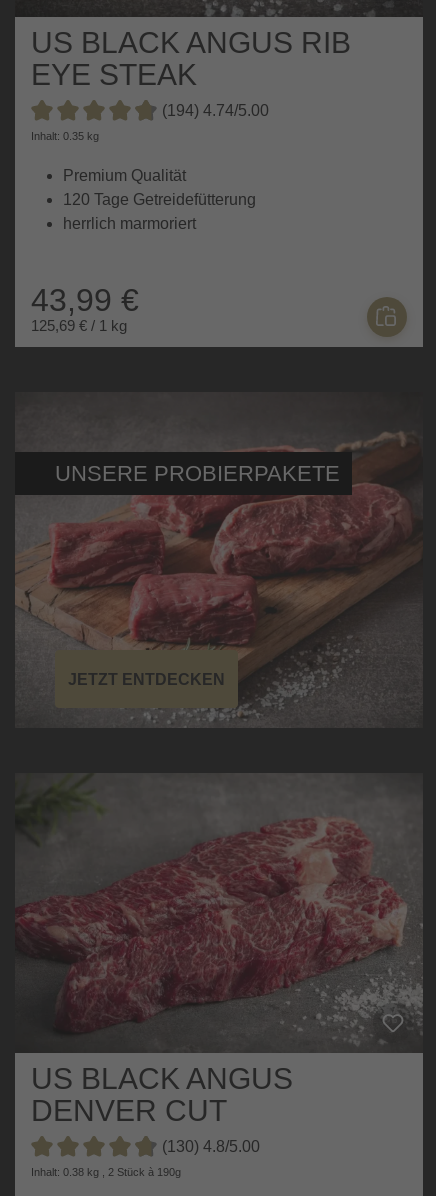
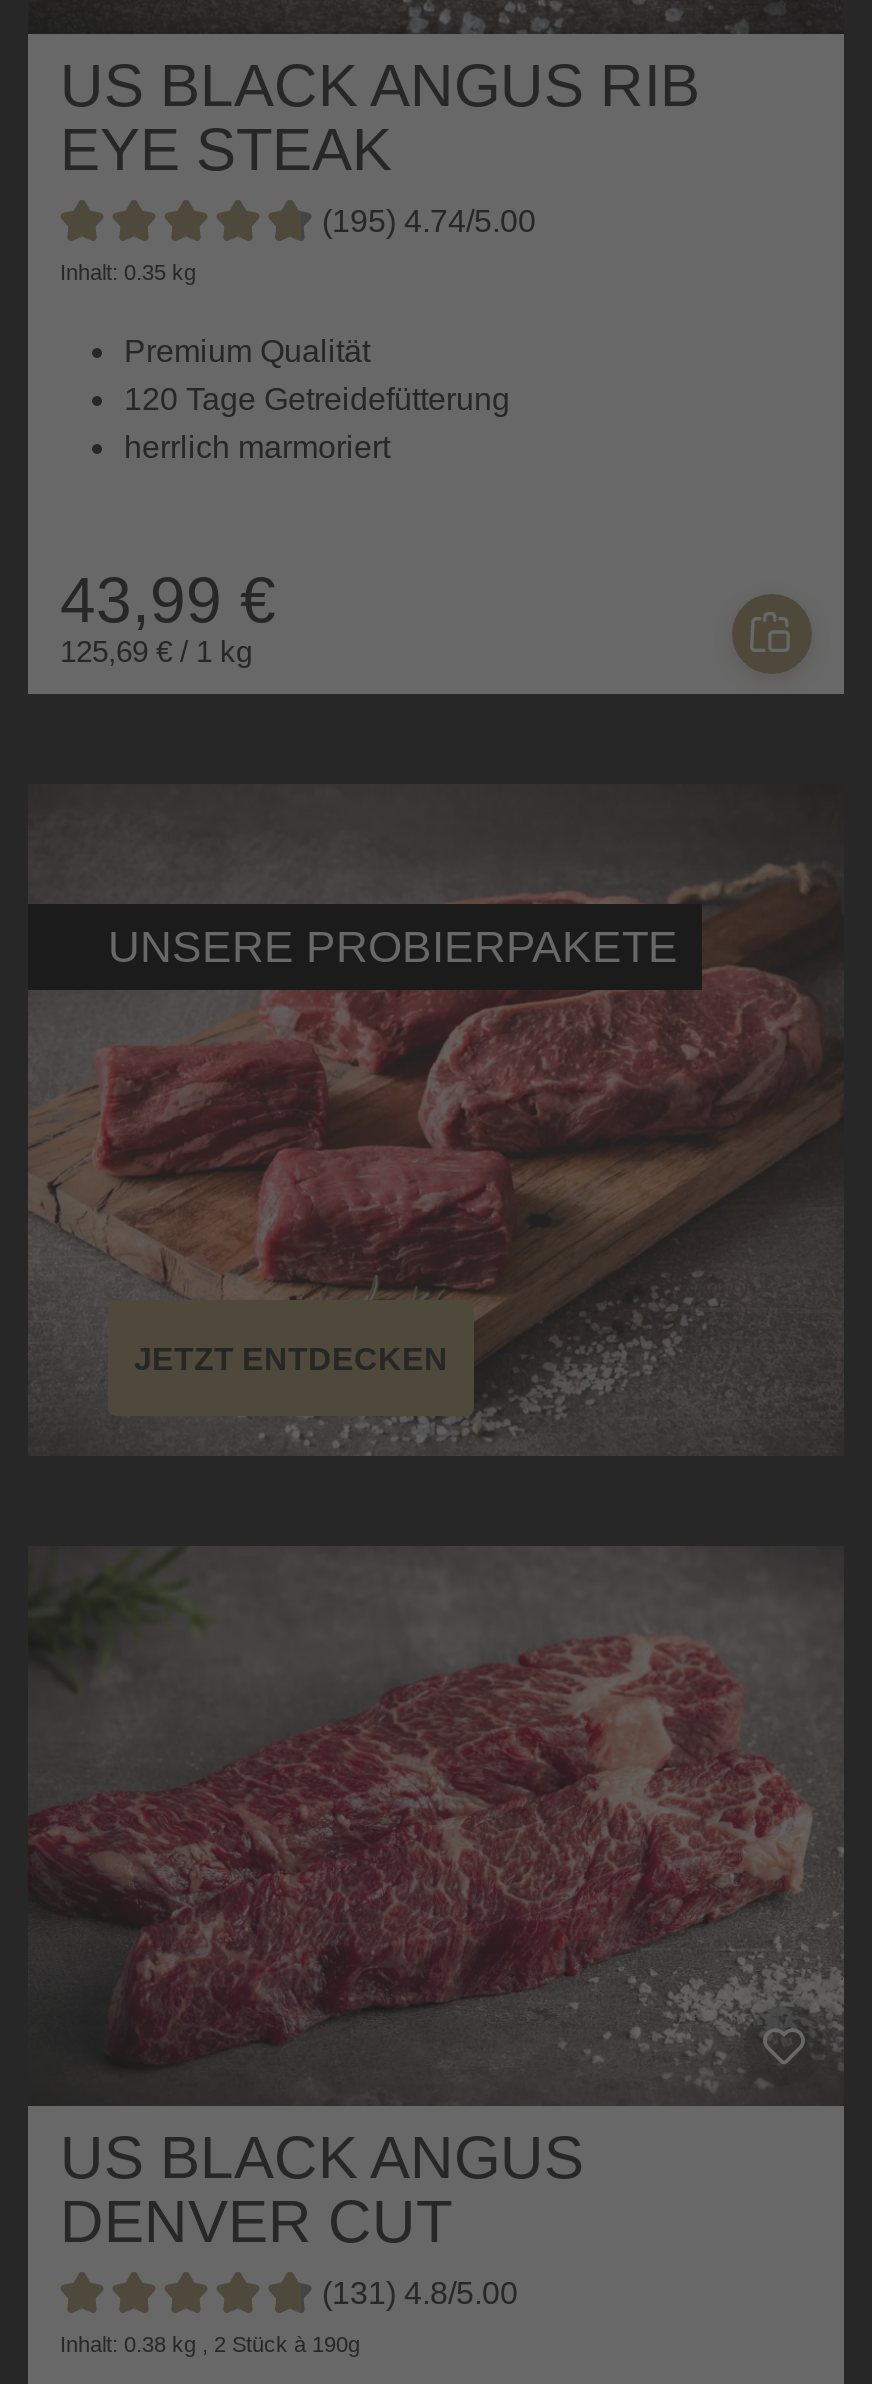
[162,102,269,119] (194) 4.74/5.00 -> [322,203,536,237] (195) 4.74/5.00
[162,1138,260,1155] (130) 4.8/5.00 -> [322,2277,518,2311] (131) 4.8/5.00

